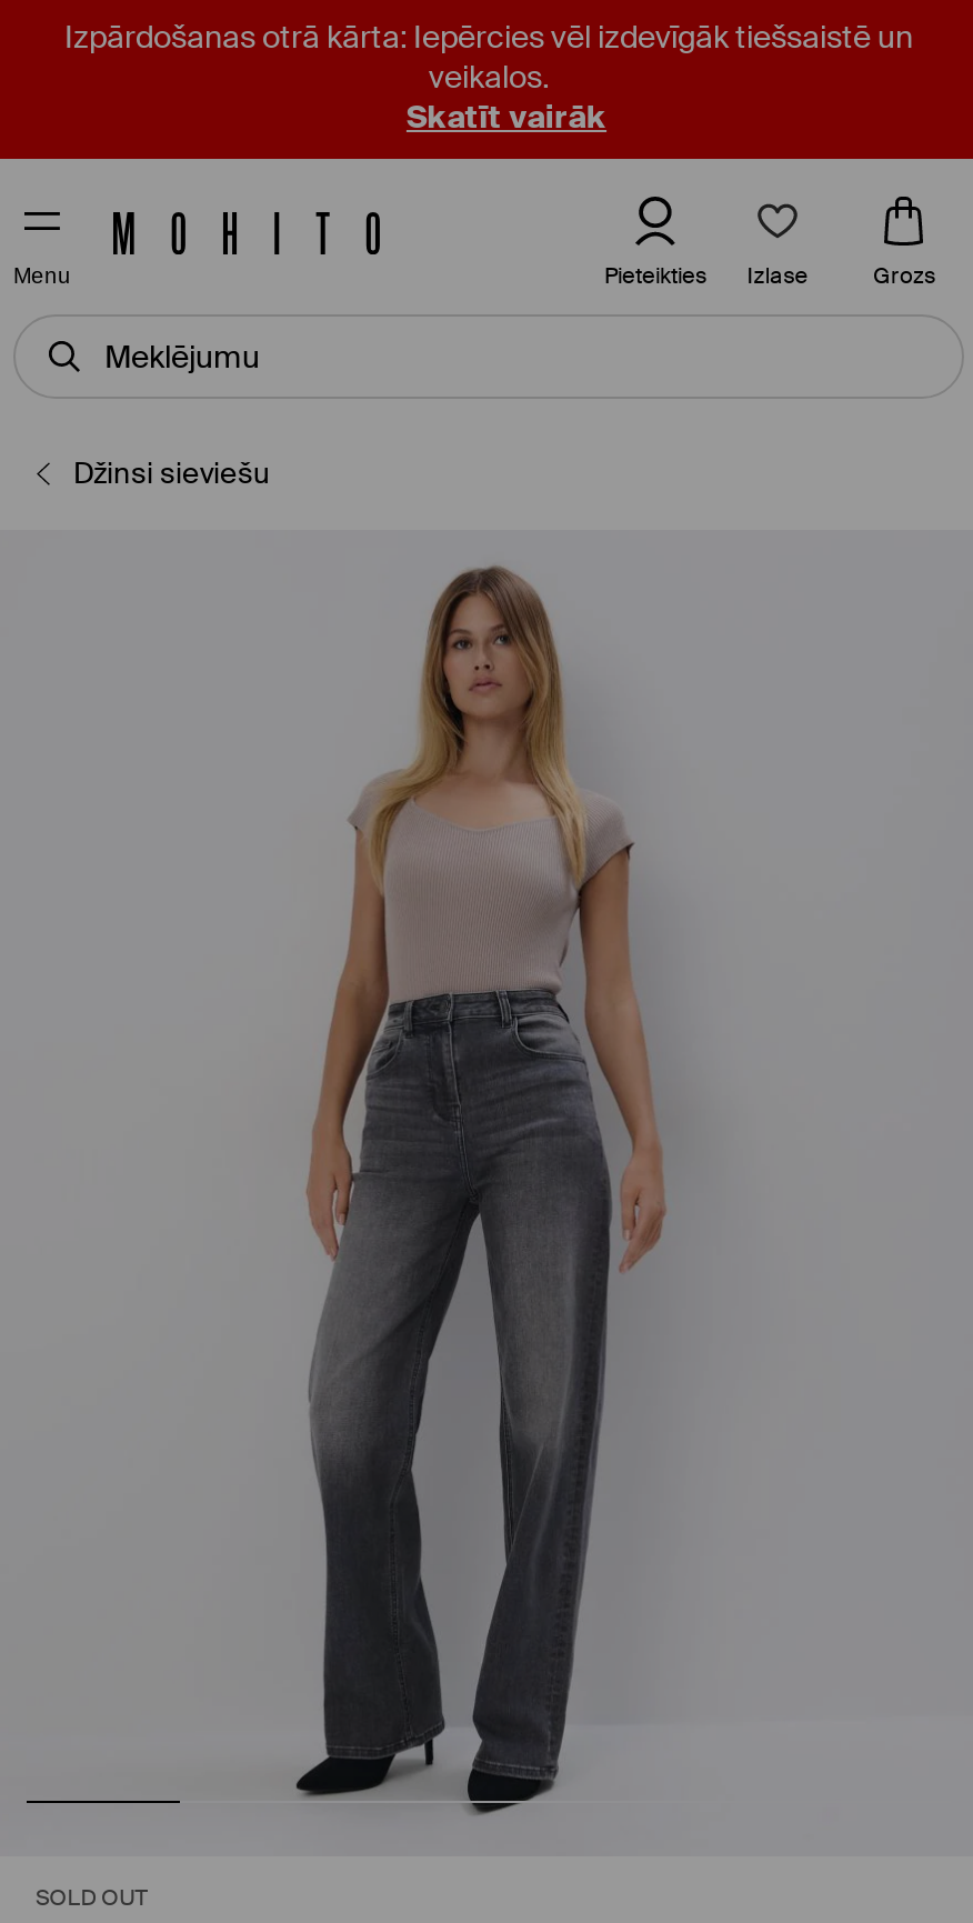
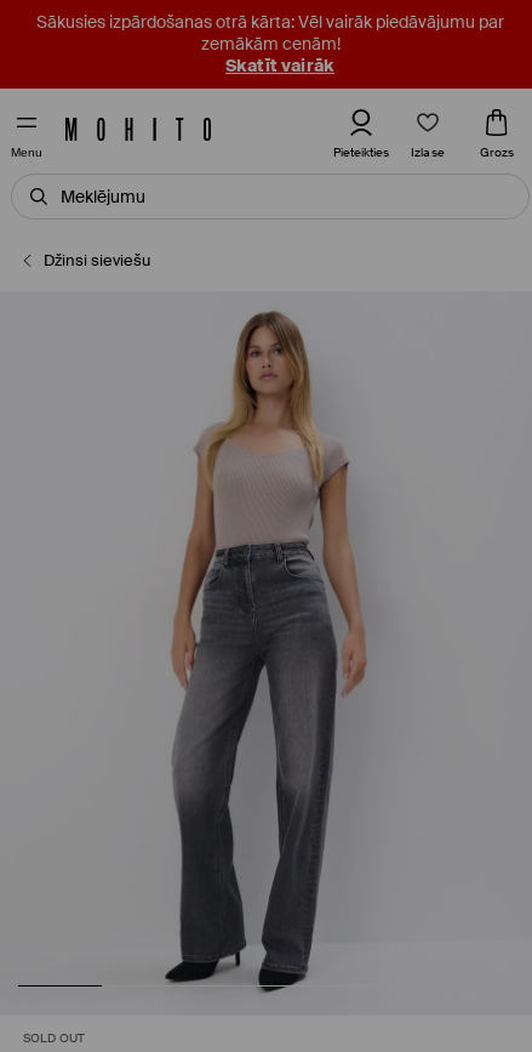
[64,17,913,97] Izpārdošanas otrā kārta: Iepērcies vēl izdevīgāk tiešsaistē un | veikalos. -> [36,11,504,55] Sākusies izpārdošanas otrā kārta: Vēl vairāk piedāvājumu par | zemākām cenām!

